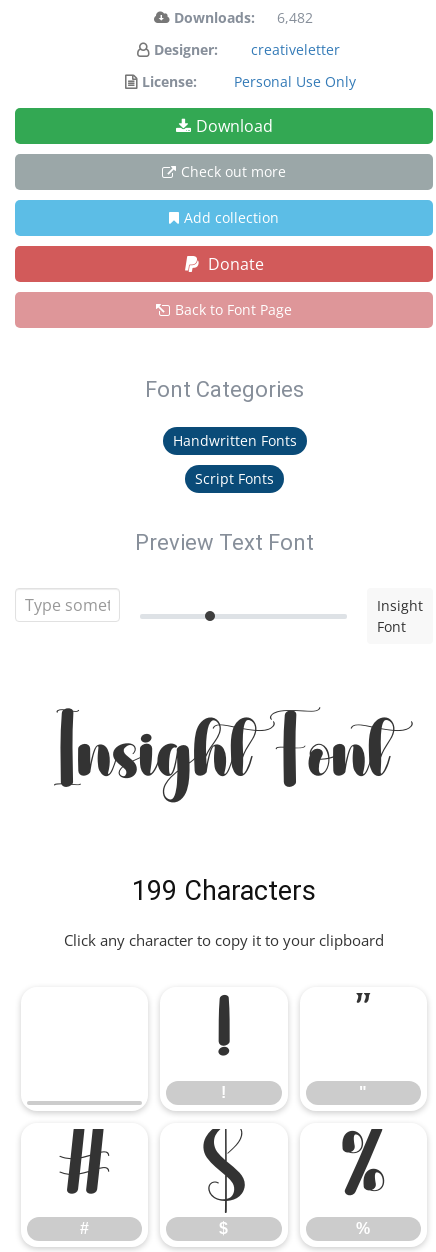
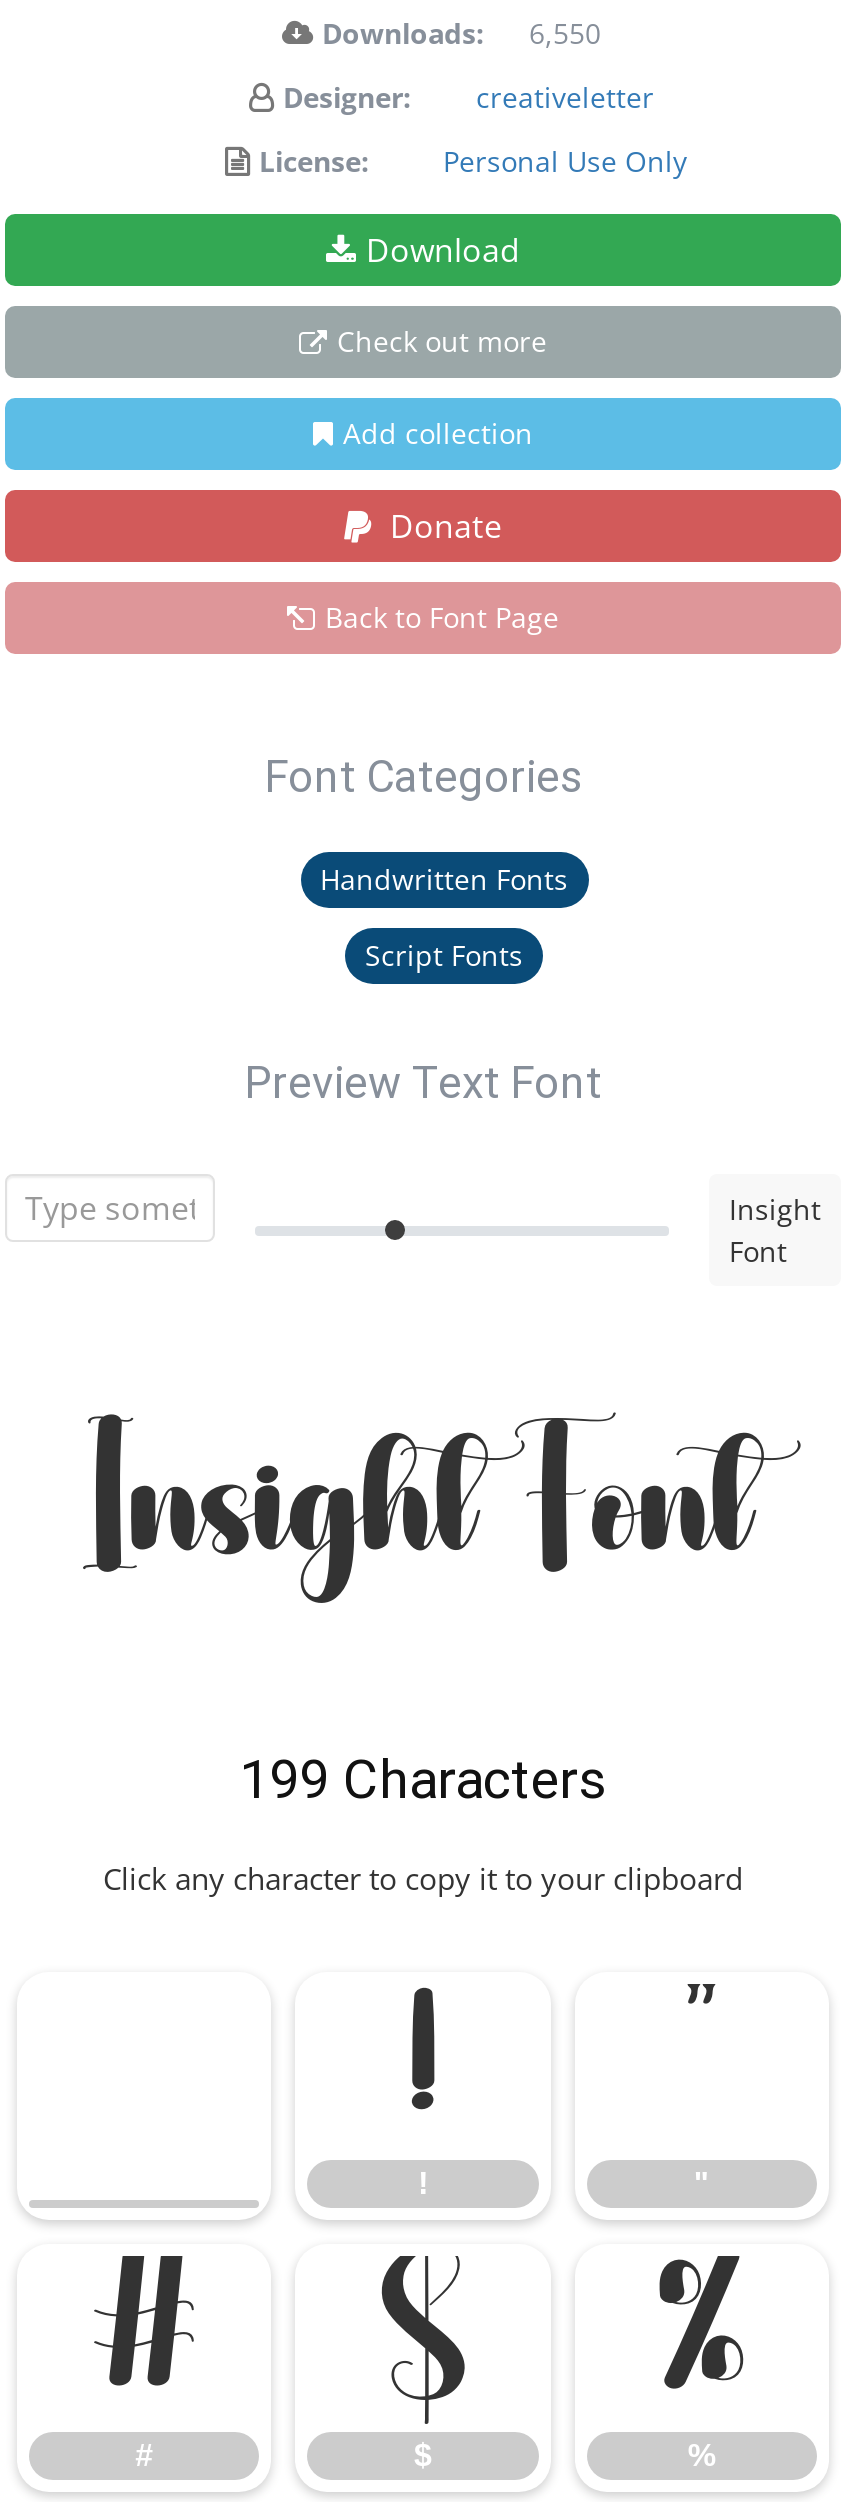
[173,8,313,27] Downloads: 6,482 -> [322,14,601,52] Downloads: 6,550

